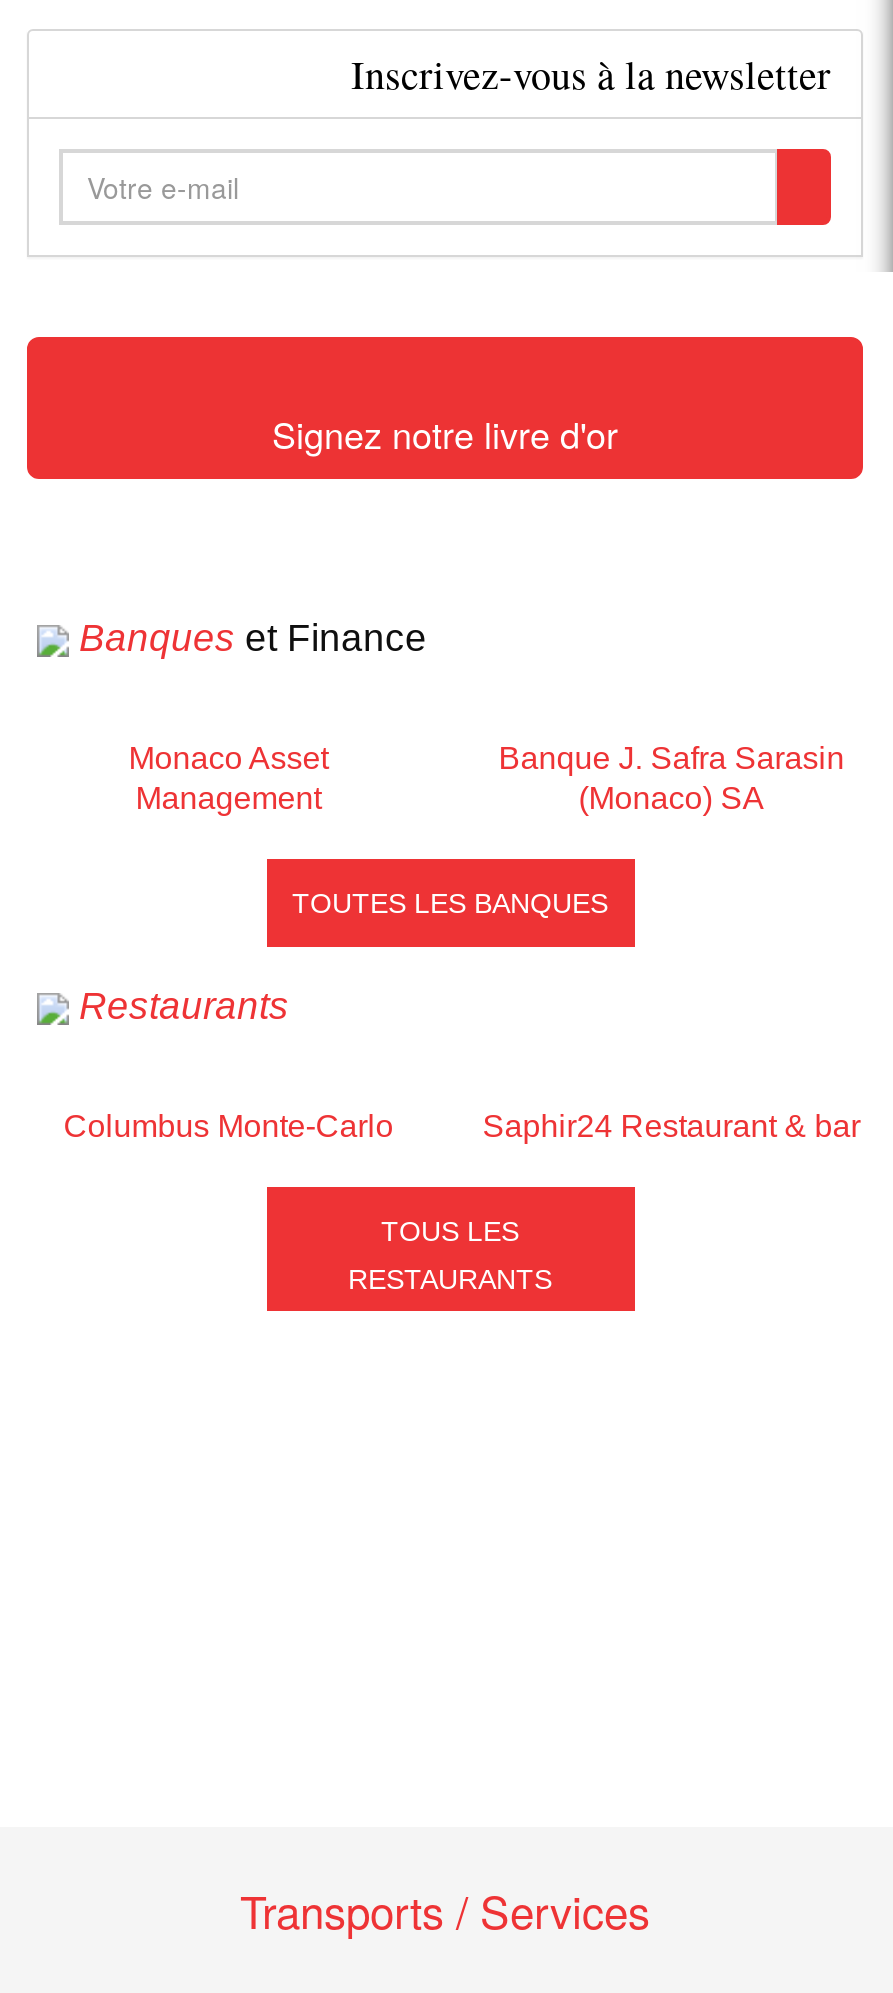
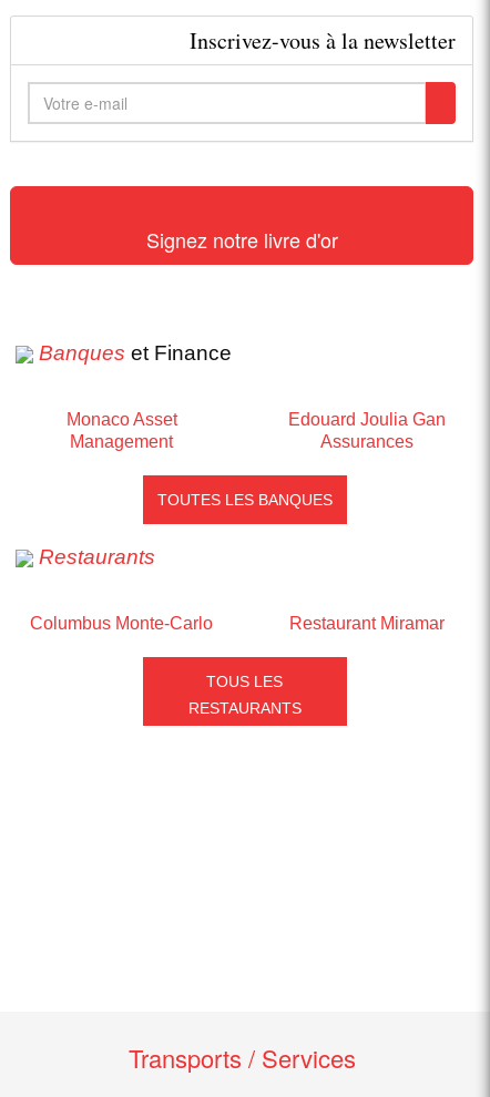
[499,740,845,814] Banque J. Safra Sarasin | (Monaco) SA -> [288,410,446,451] Edouard Joulia Gan | Assurances
[483,1108,861,1142] Saphir24 Restaurant & bar -> [290,613,445,632] Restaurant Miramar

